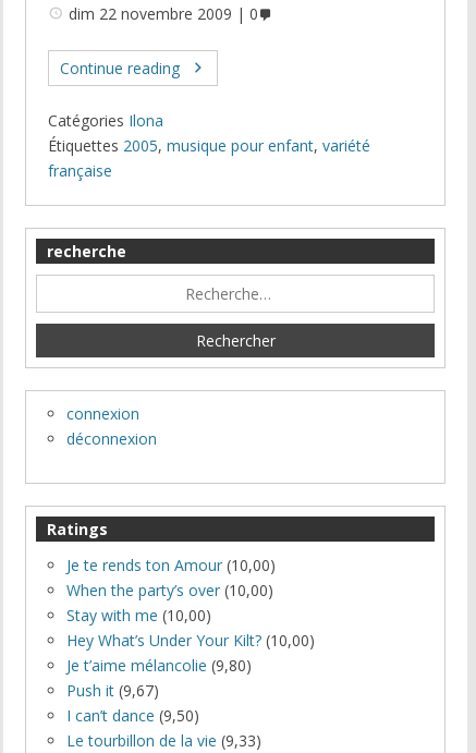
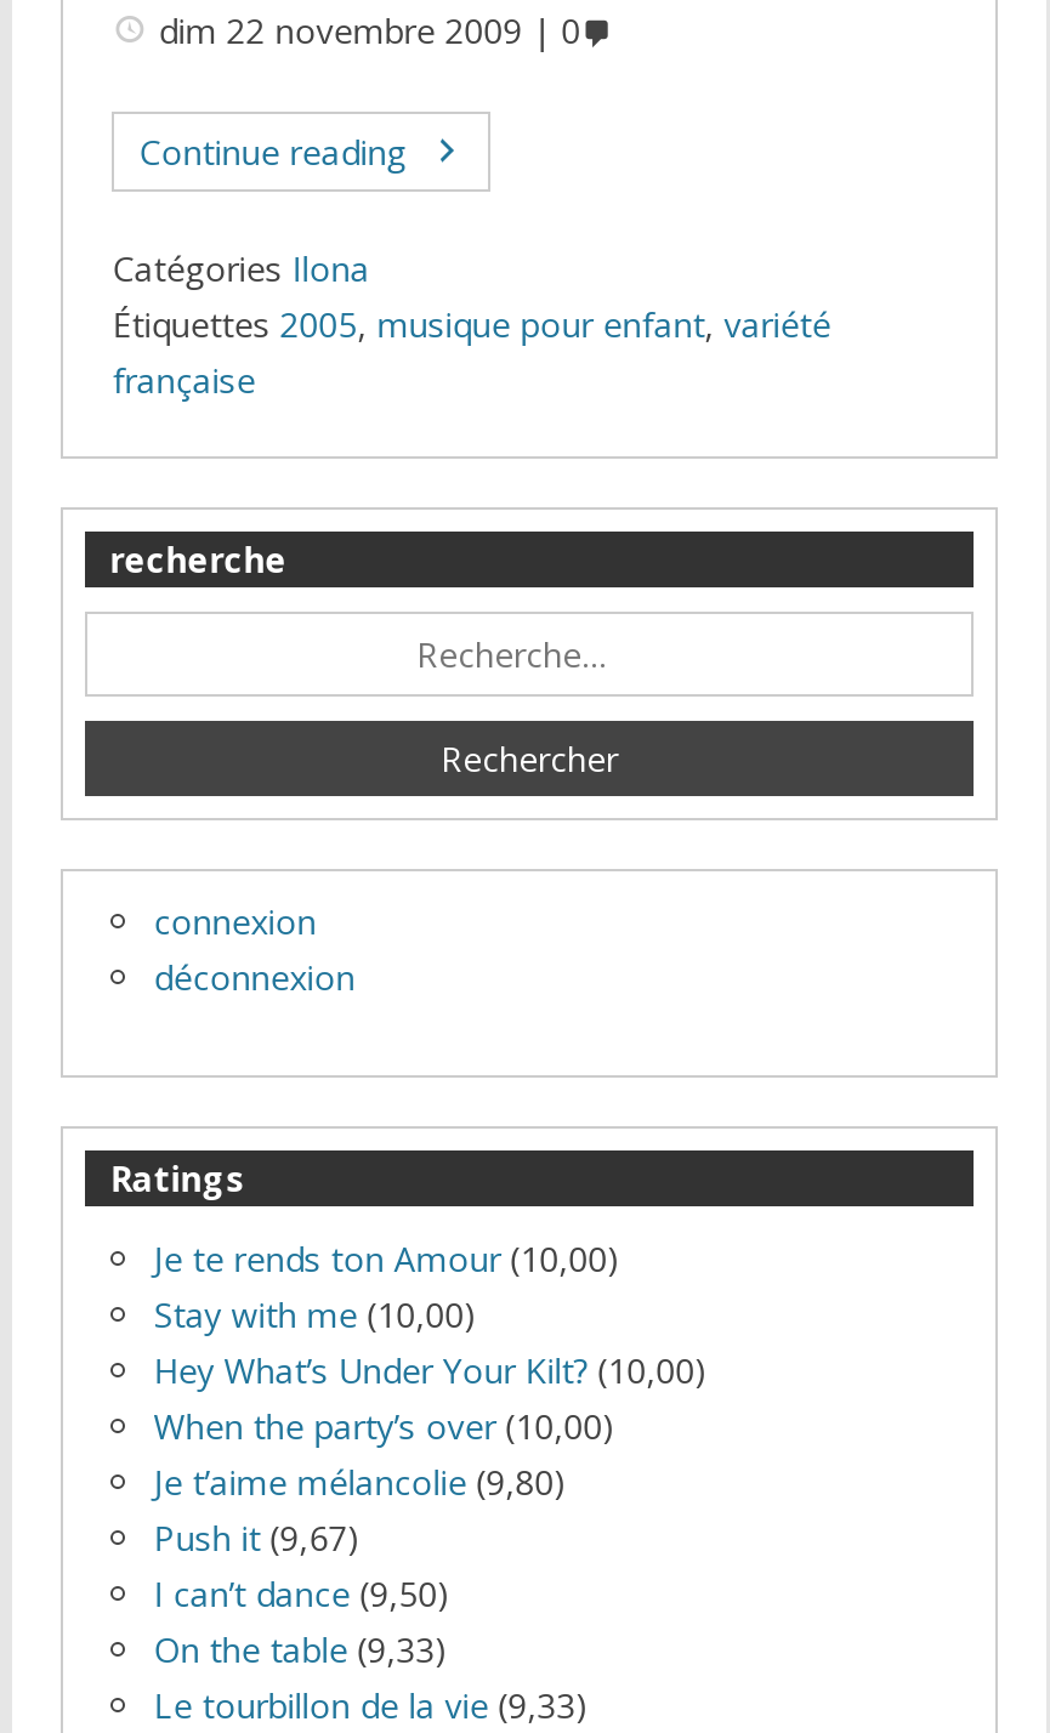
moved [67,580,274,600] -> [153,1402,615,1449]: When the party’s over (10,00)
moved [67,605,315,650] -> [153,1291,707,1393]: Stay with me (10,00) | Hey What’s Under Your Kilt? (10,00)
none -> [153,1626,447,1672] On the table (9,33)

